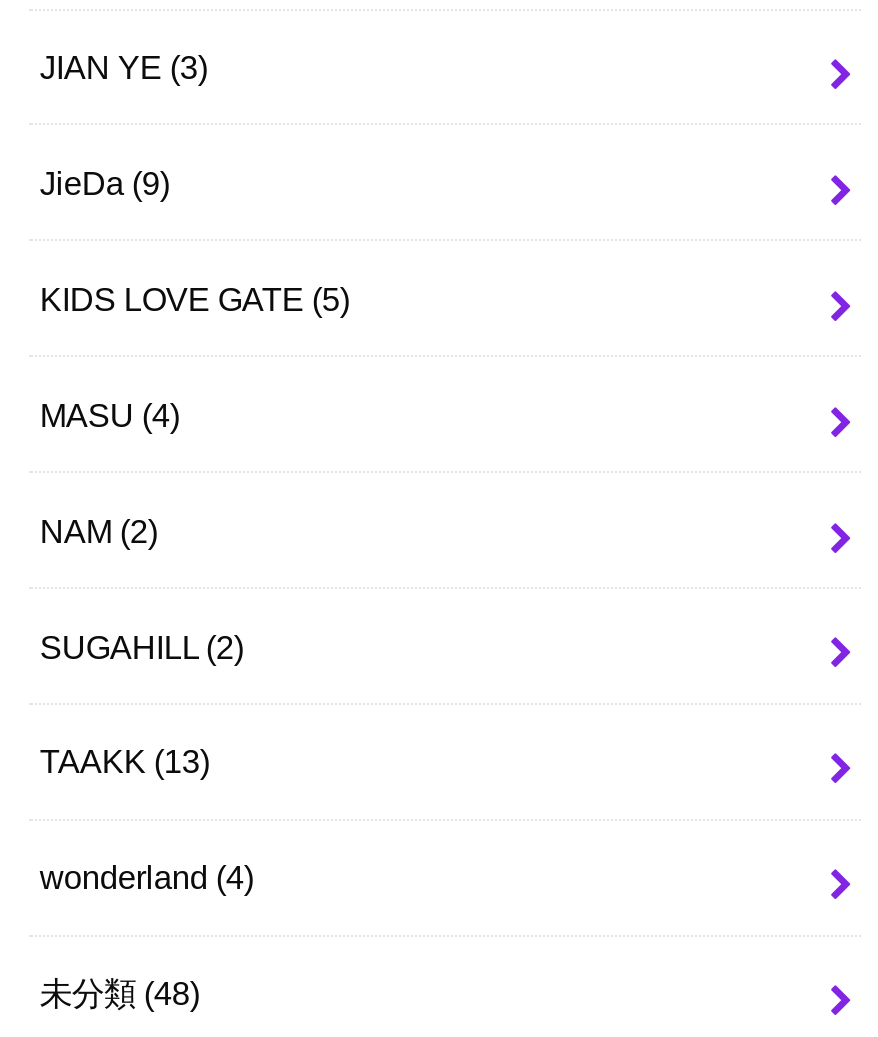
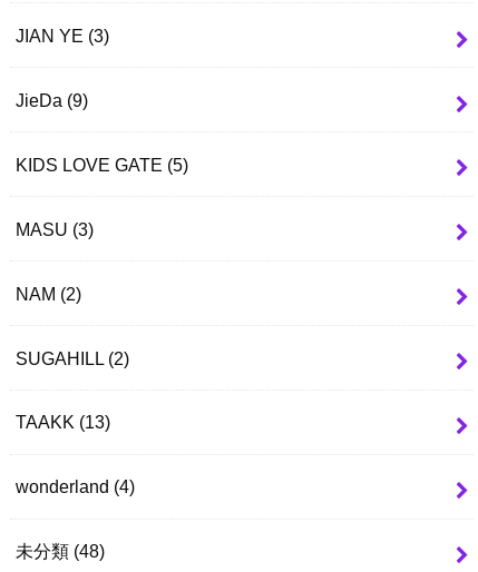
[40,396,180,432] MASU (4) -> [16,219,94,239] MASU (3)

